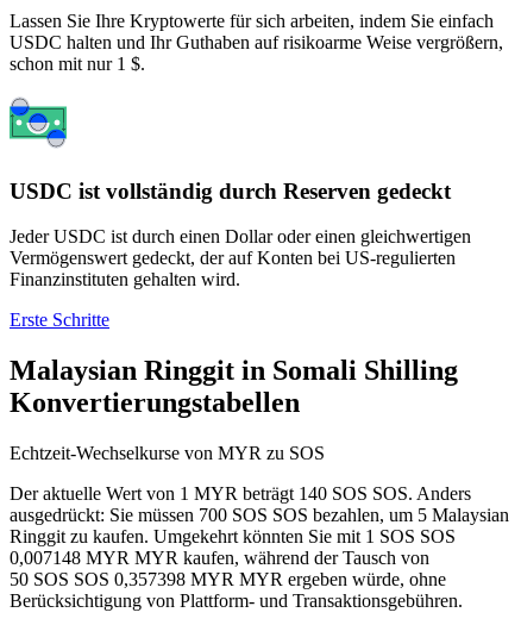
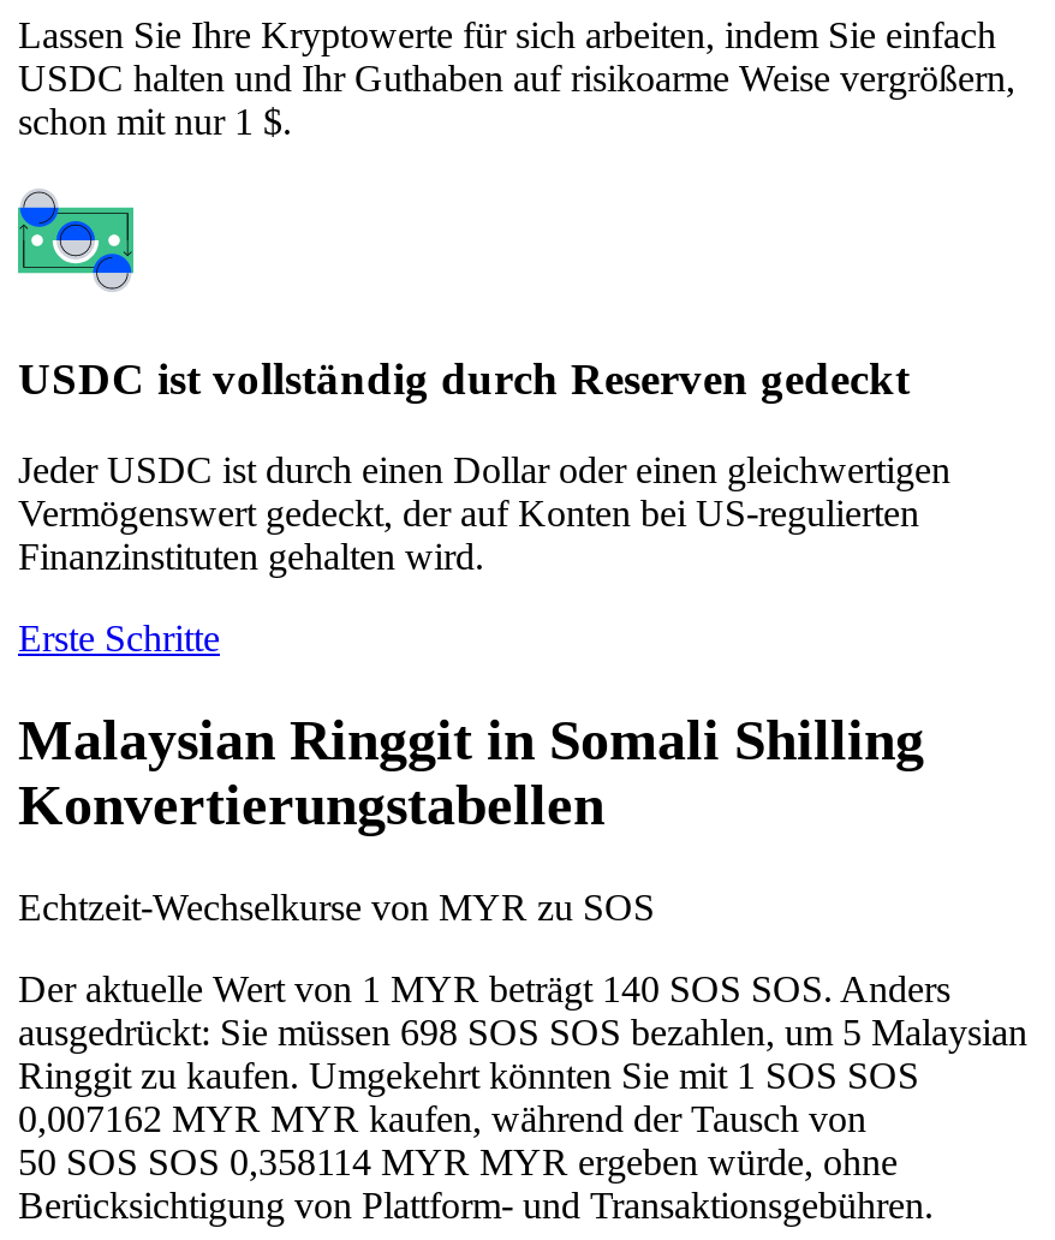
[10,505,509,525] ausgedrückt: Sie müssen 700 SOS SOS bezahlen, um 5 Malaysian -> [18,1012,1027,1053] ausgedrückt: Sie müssen 698 SOS SOS bezahlen, um 5 Malaysian
[10,548,429,568] 0,007148 MYR MYR kaufen, während der Tausch von -> [18,1099,866,1140] 0,007162 MYR MYR kaufen, während der Tausch von
[10,569,446,590] 50 SOS SOS 0,357398 MYR MYR ergeben würde, ohne -> [18,1142,898,1183] 50 SOS SOS 0,358114 MYR MYR ergeben würde, ohne

